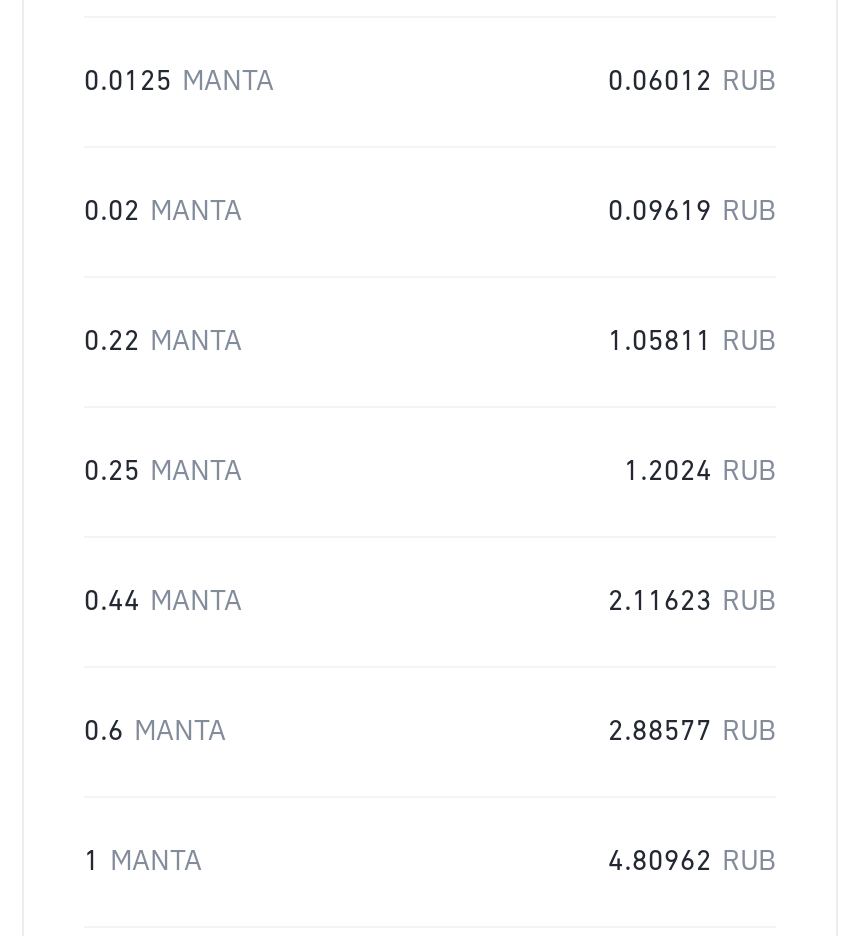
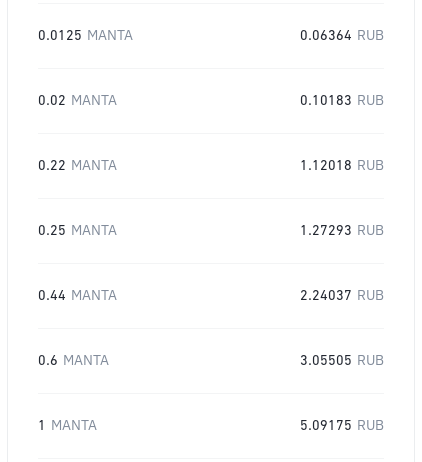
[608,68,776,96] 0.06012 RUB -> [300,29,384,43] 0.06364 RUB
[608,198,776,226] 0.09619 RUB -> [300,94,384,108] 0.10183 RUB
[608,328,776,356] 1.05811 RUB -> [300,159,384,173] 1.12018 RUB
[624,458,776,486] 1.2024 RUB -> [300,224,384,238] 1.27293 RUB
[608,588,776,616] 2.11623 RUB -> [300,289,384,303] 2.24037 RUB
[608,718,776,746] 2.88577 RUB -> [300,354,384,368] 3.05505 RUB
[608,848,776,876] 4.80962 RUB -> [300,419,384,433] 5.09175 RUB

